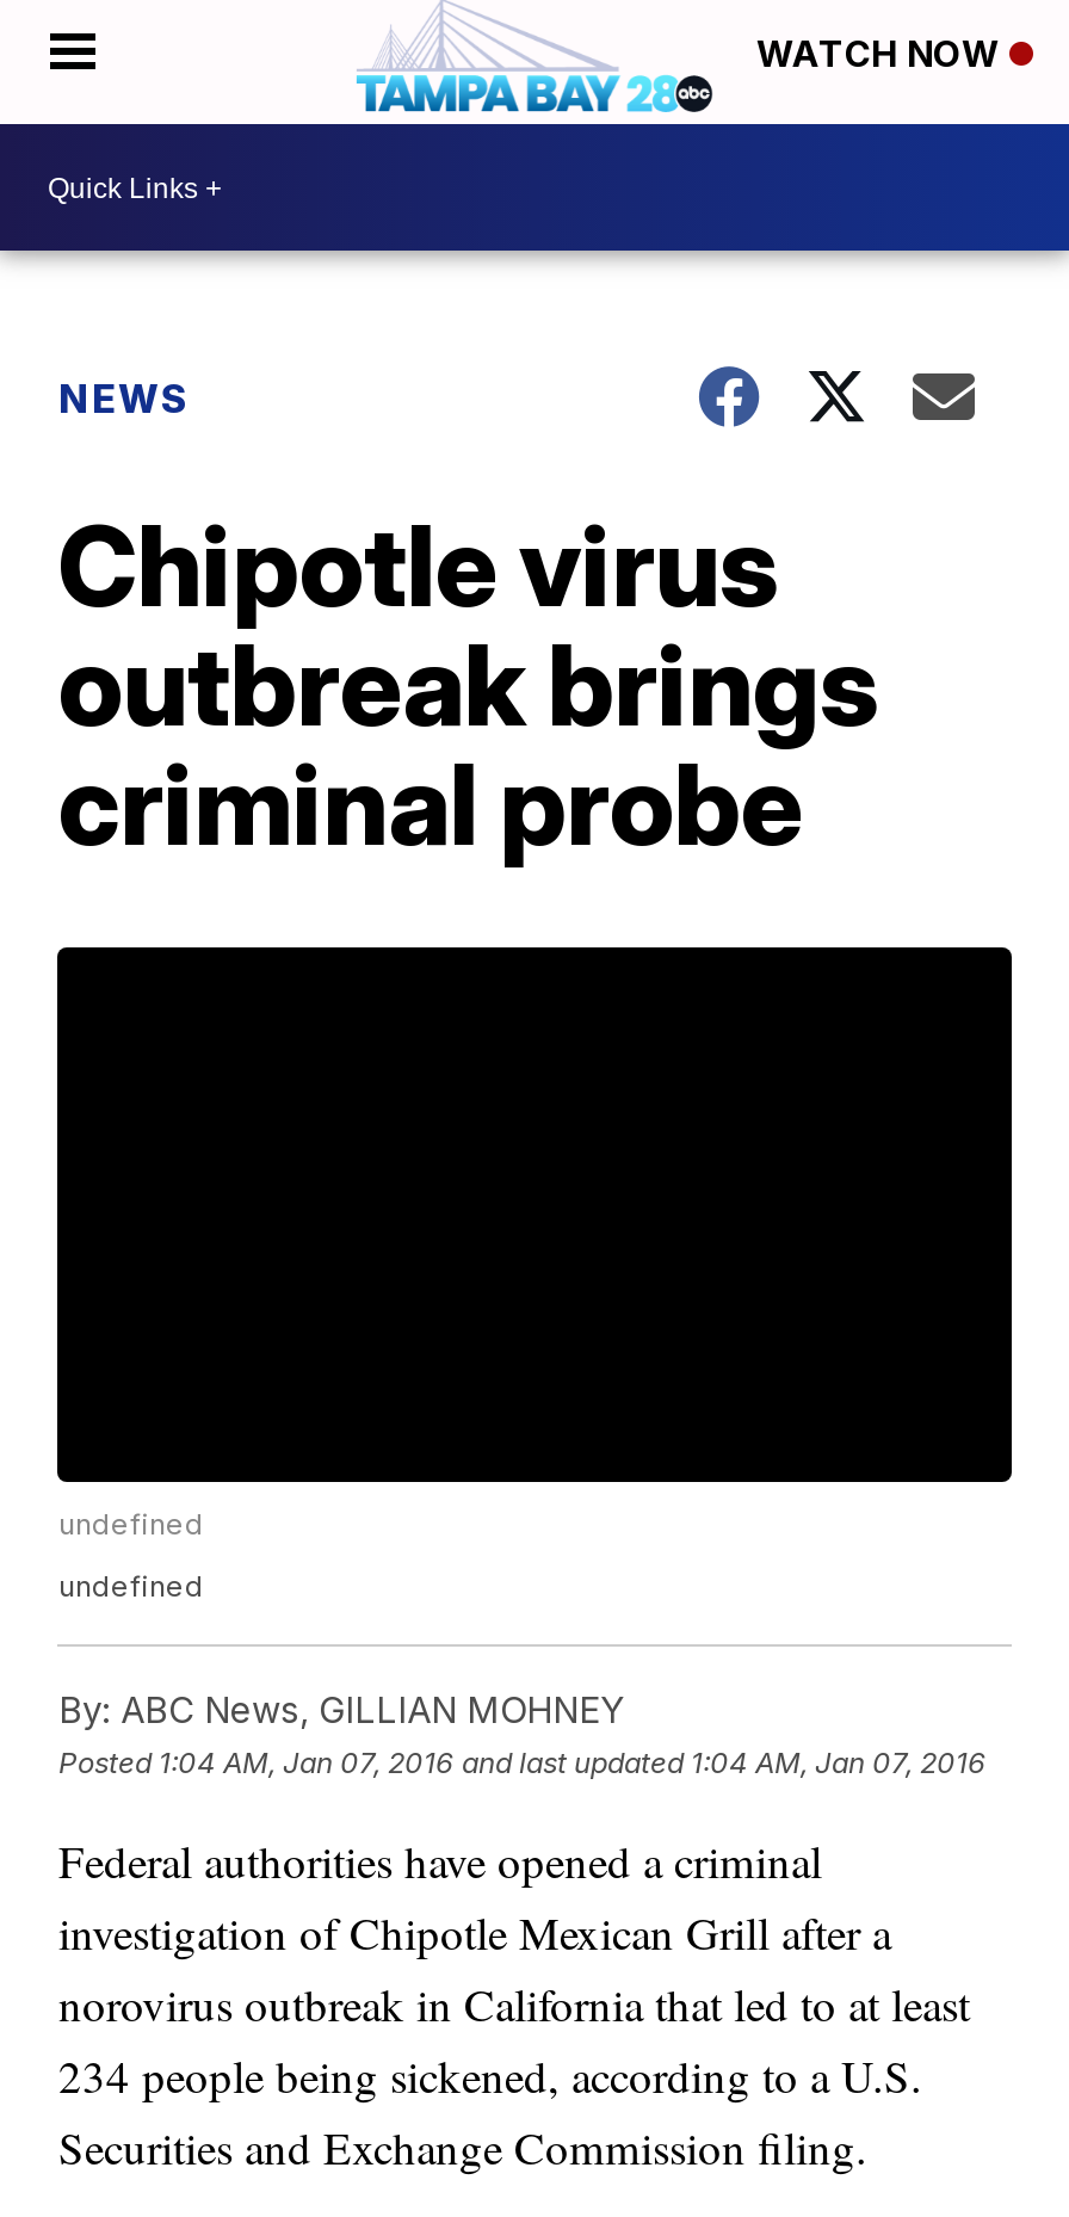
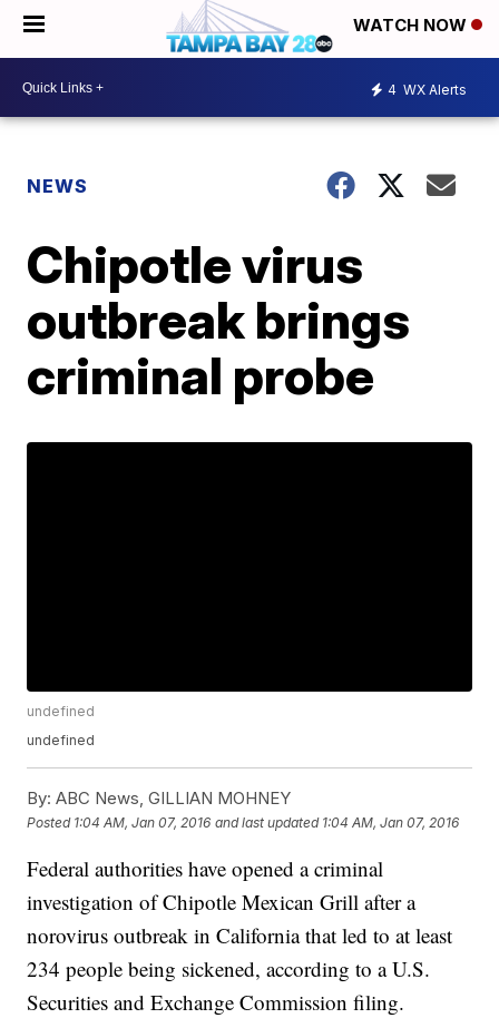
none -> [388,81,467,97] 4 WX Alerts

